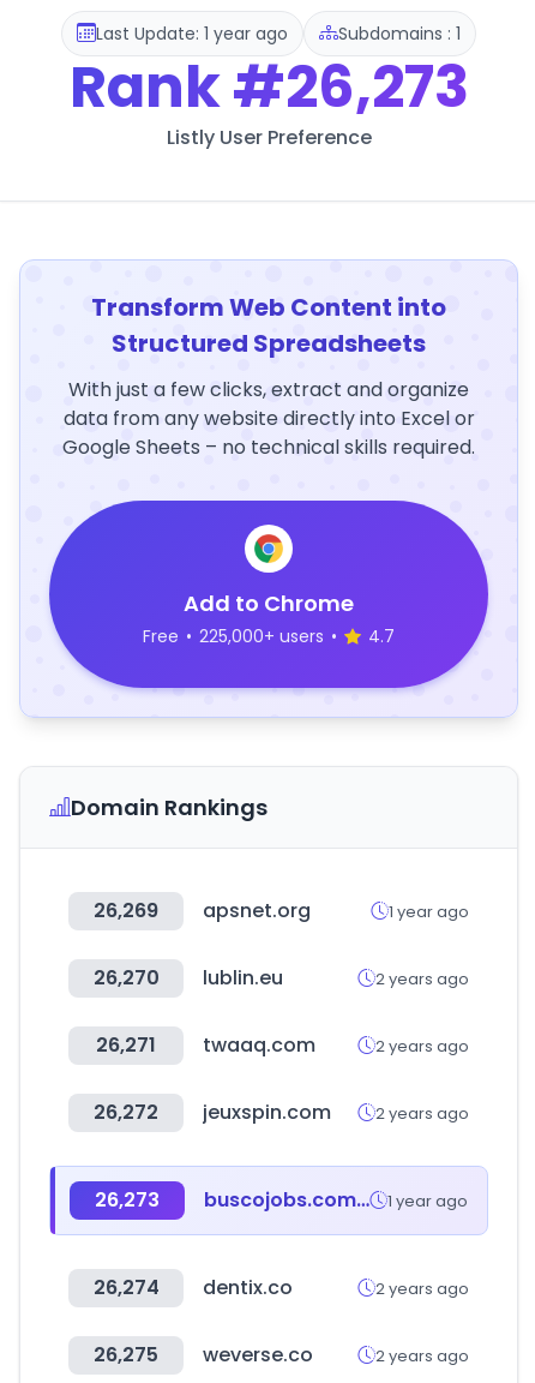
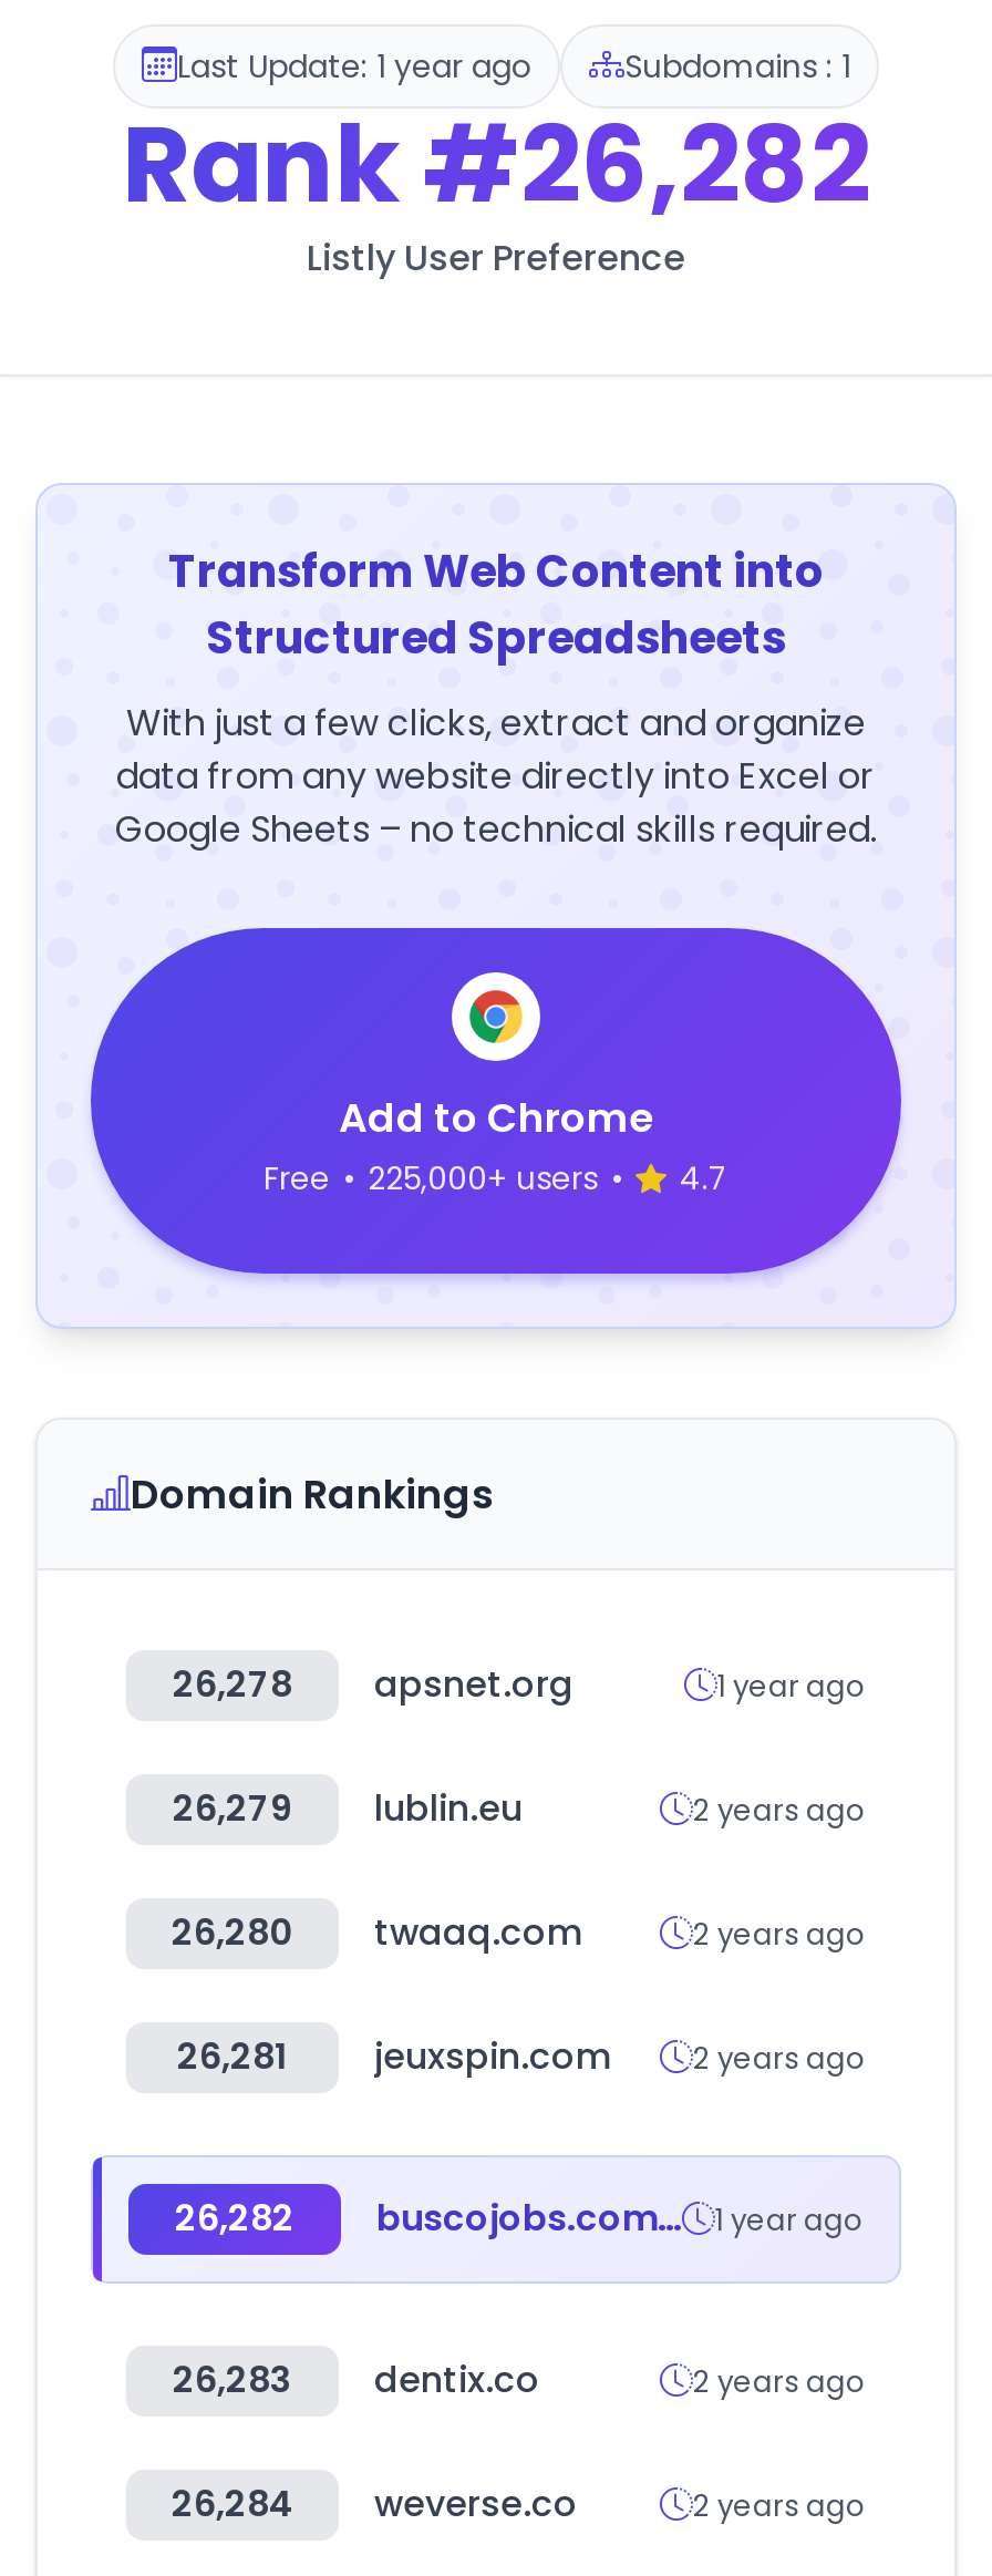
[69,47,468,127] Rank #26,273 -> [122,91,870,239] Rank #26,282
[94,897,311,924] 26,269 apsnet.org -> [173,1659,573,1710] 26,278 apsnet.org
[93,964,283,992] 26,270 lublin.eu -> [173,1783,523,1834] 26,279 lublin.eu
[96,1031,315,1059] 26,271 twaaq.com -> [172,1907,582,1958] 26,280 twaaq.com
[94,1098,469,1126] 26,272 jeuxspin.com 2 years ago -> [177,2031,866,2082] 26,281 jeuxspin.com 2 years ago
[95,1186,160,1214] 26,273 -> [175,2193,294,2244] 26,282
[93,1274,293,1301] 26,274 dentix.co -> [173,2355,540,2405] 26,283 dentix.co
[94,1341,313,1369] 26,275 weverse.co -> [172,2479,578,2529] 26,284 weverse.co

